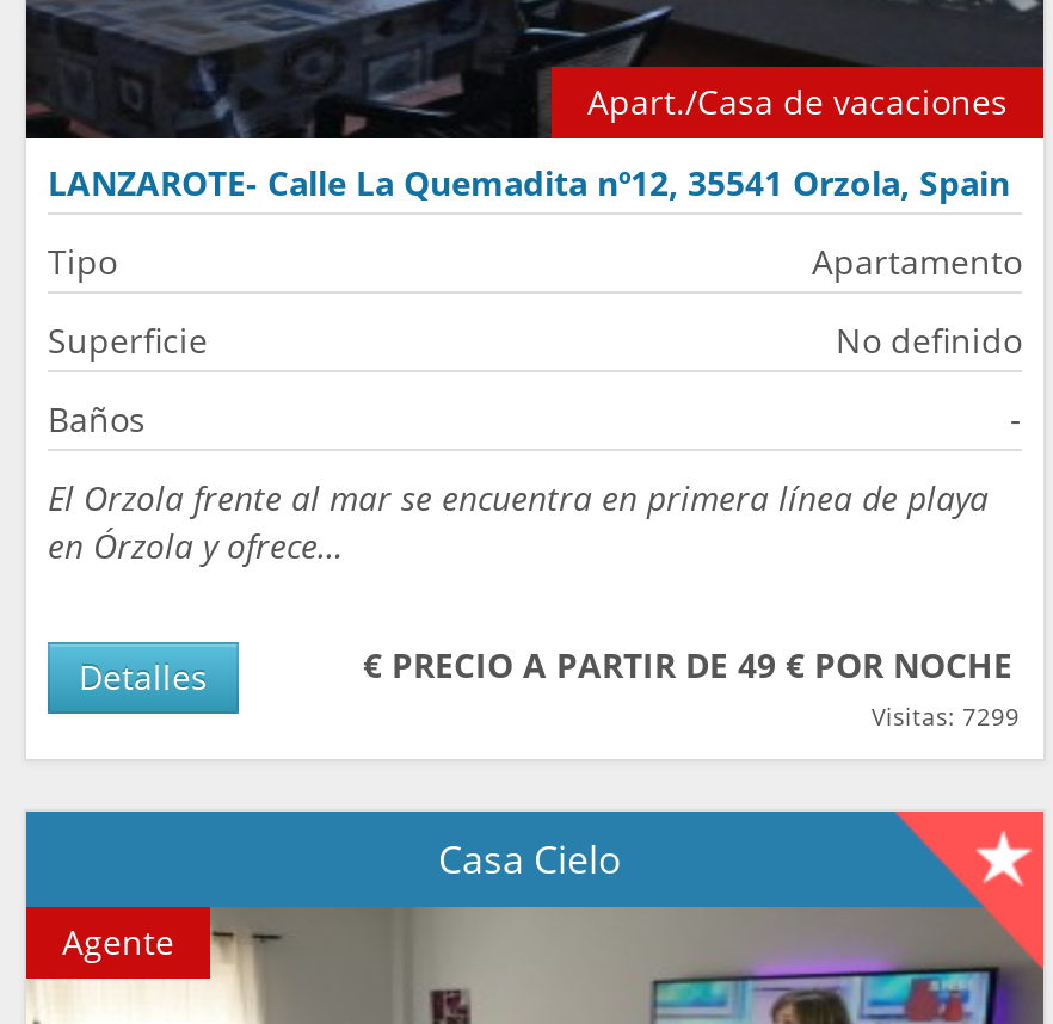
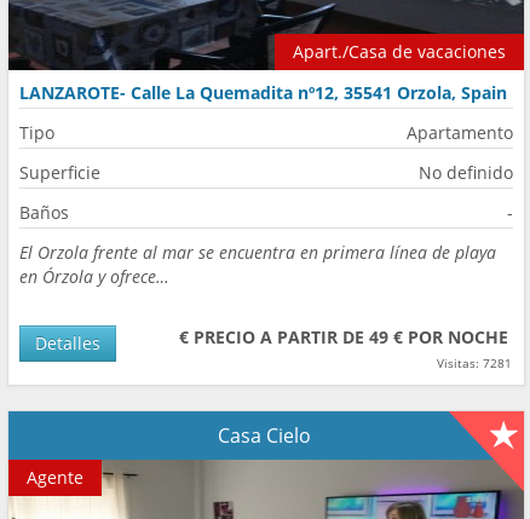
[872,699,1020,733] Visitas: 7299 -> [437,354,512,371] Visitas: 7281

